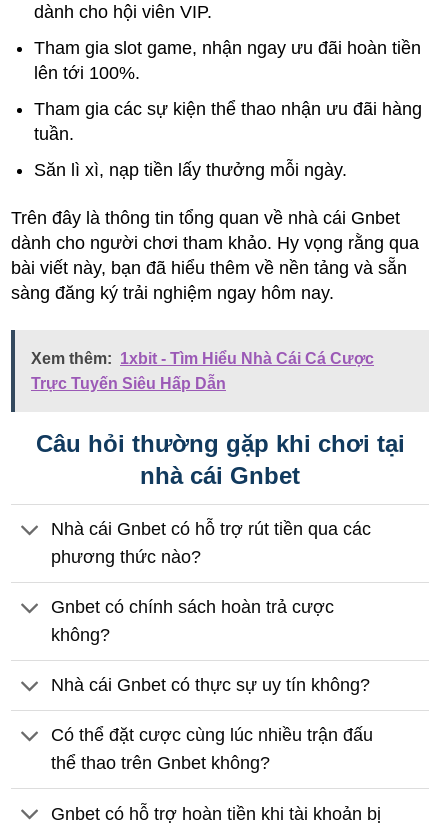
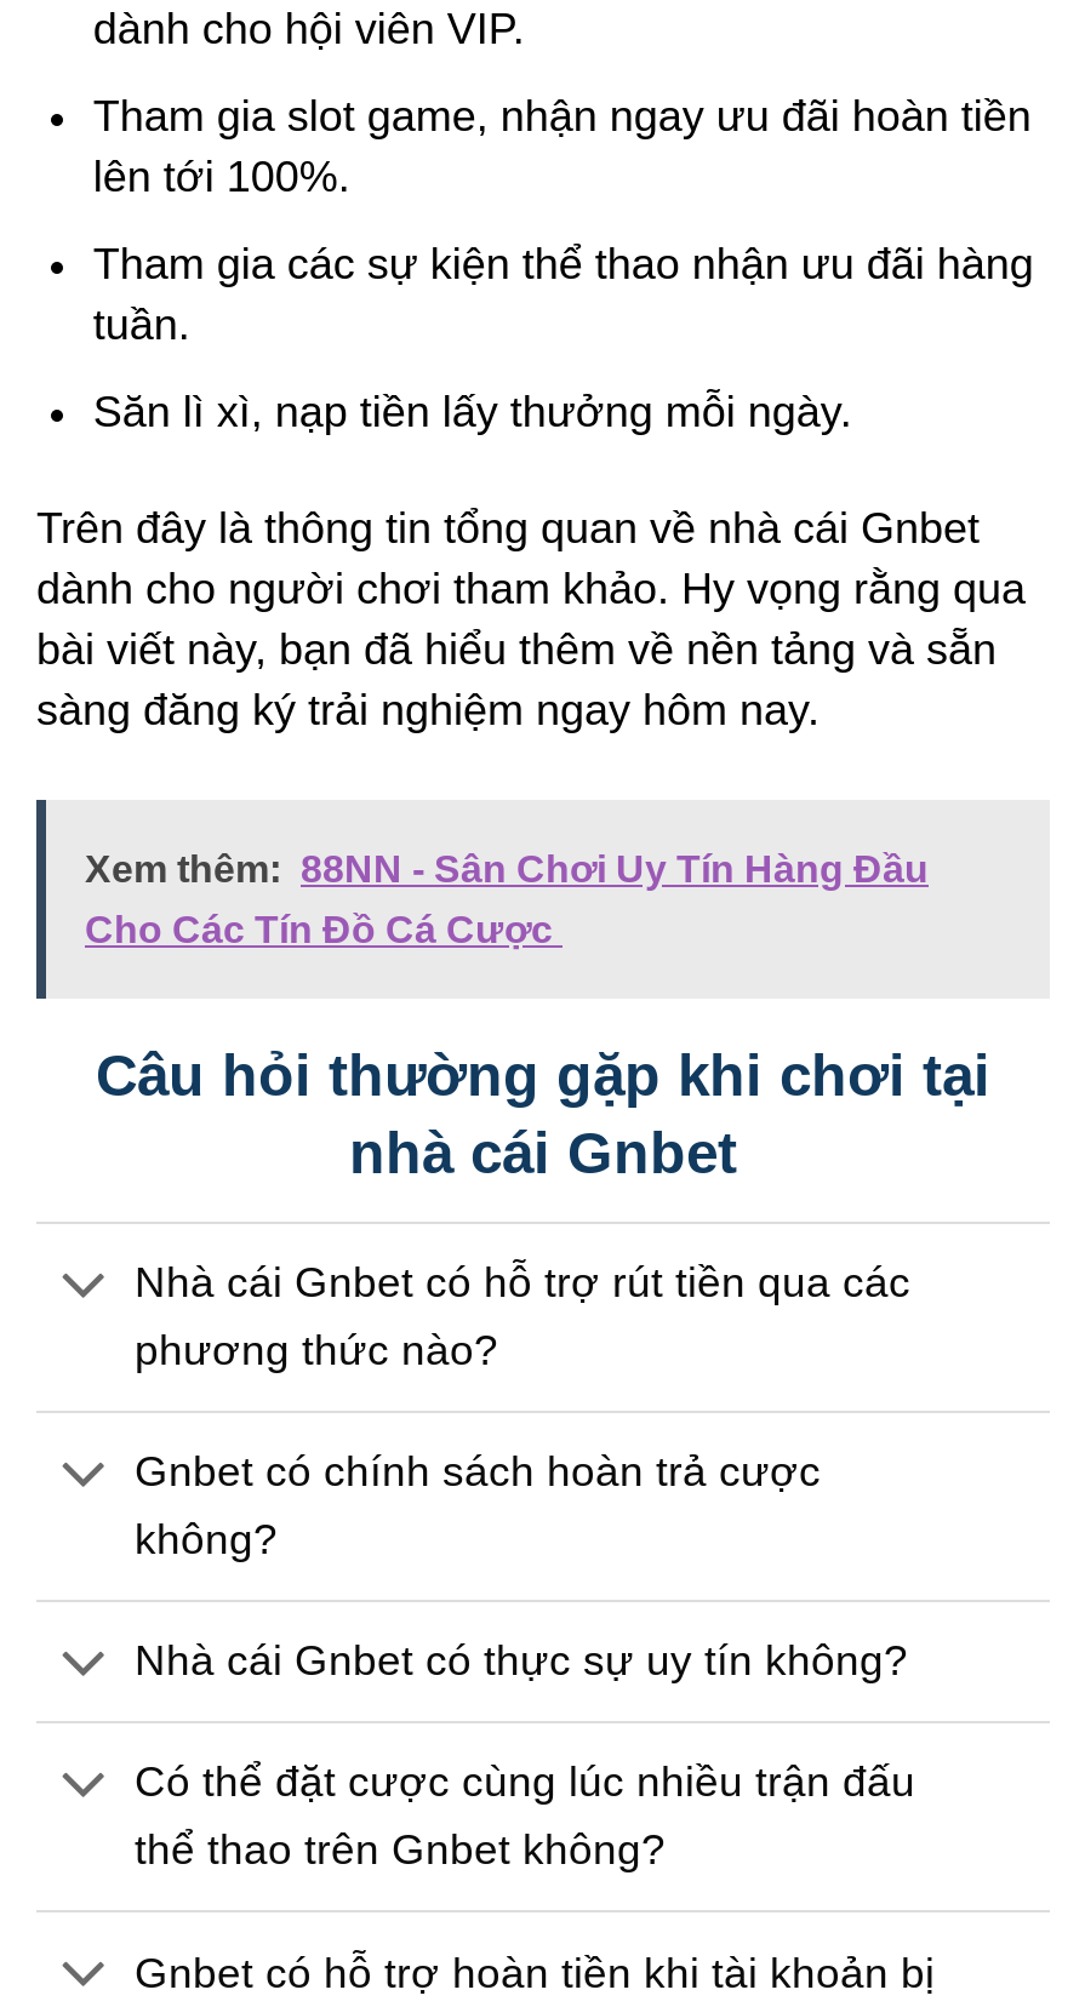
[31,350,374,367] Xem thêm: 1xbit - Tìm Hiểu Nhà Cái Cá Cược -> [85,847,929,889] Xem thêm: 88NN - Sân Chơi Uy Tín Hàng Đầu
[31,375,226,392] Trực Tuyến Siêu Hấp Dẫn -> [85,908,563,949] Cho Các Tín Đồ Cá Cược

